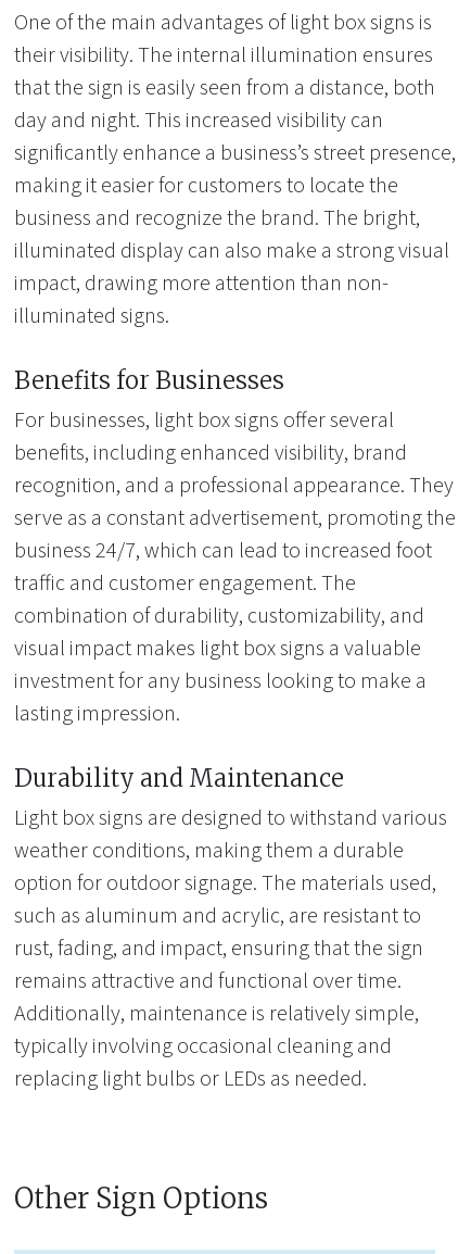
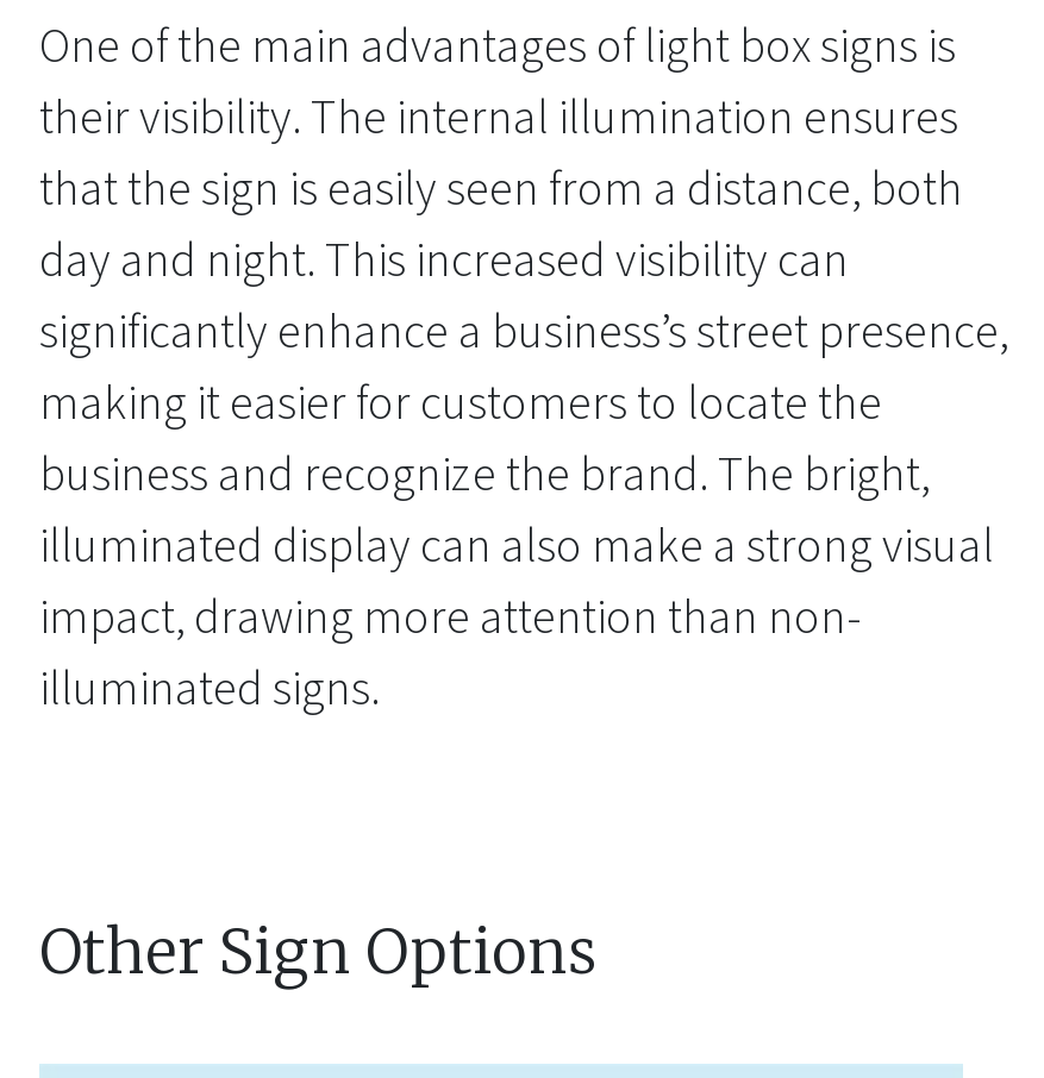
[14,366,456,1094] Benefits for Businesses | For businesses, light box signs offer several | benefits, including enhanced visibility, brand | recognition, and a professional appearance. They | serve as a constant advertisement, promoting the | business 24/7, which can lead to increased foot | traffic and customer engagement. The | combination of durability, customizability, and | visual impact makes light box signs a valuable | investment for any business looking to make a | lasting impression. | Durability and Maintenance | Light box signs are designed to withstand various | weather conditions, making them a durable | option for outdoor signage. The materials used, | such as aluminum and acrylic, are resistant to | rust, fading, and impact, ensuring that the sign | remains attractive and functional over time. | Additionally, maintenance is relatively simple, | typically involving occasional cleaning and | replacing light bulbs or LEDs as needed. -> none

